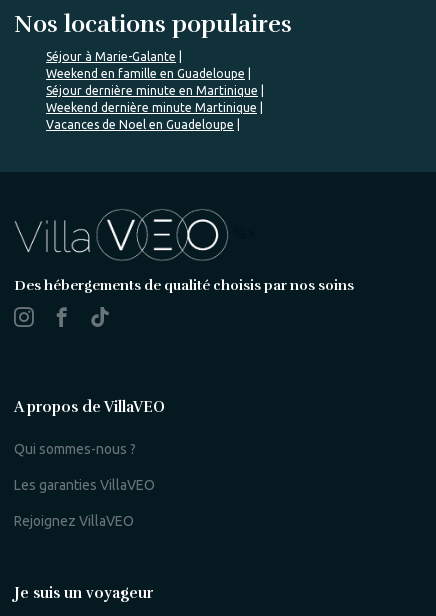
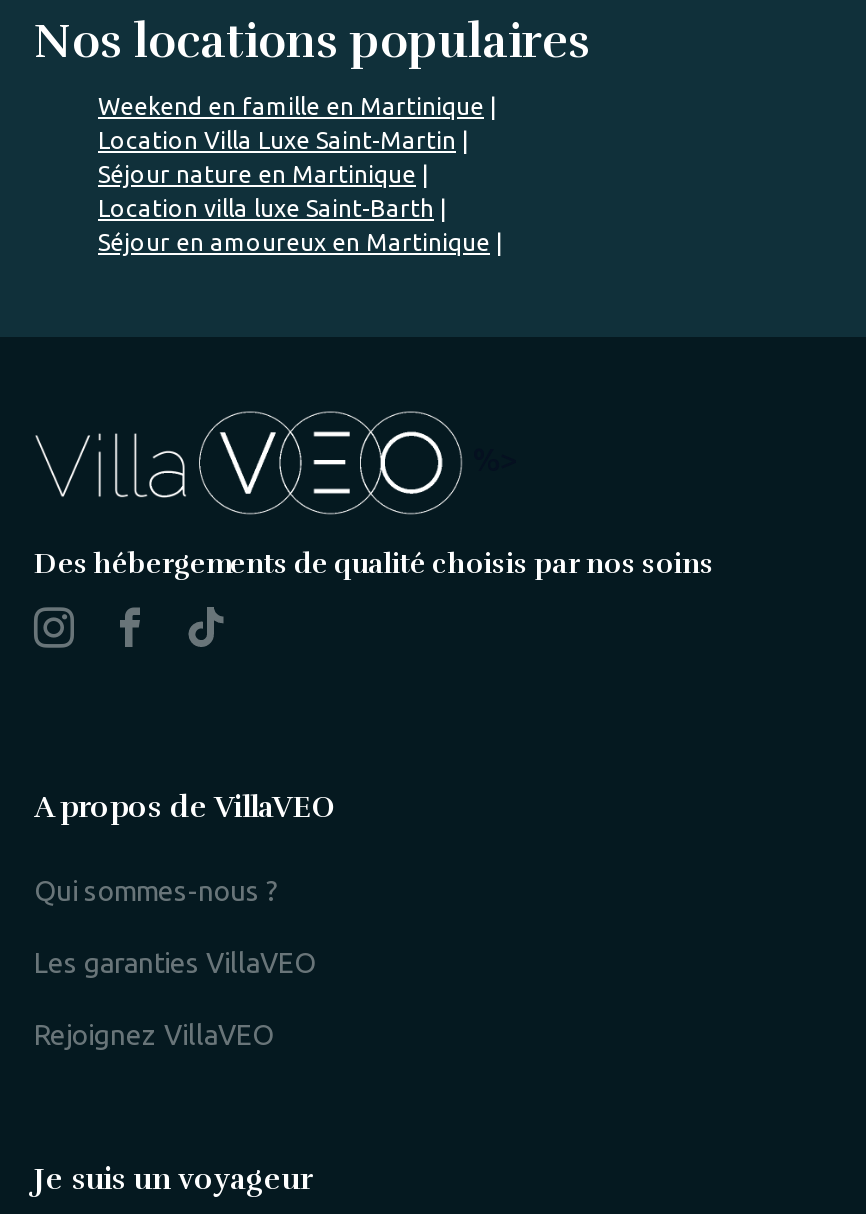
[46,50,258,131] Séjour à Marie-Galante | Weekend en famille en Guadeloupe | Séjour dernière minute en Martinique | Weekend dernière minute Martinique | Vacances de Noel en Guadeloupe -> [98,93,490,255] Weekend en famille en Martinique | Location Villa Luxe Saint-Martin | Séjour nature en Martinique | Location villa luxe Saint-Barth | Séjour en amoureux en Martinique

